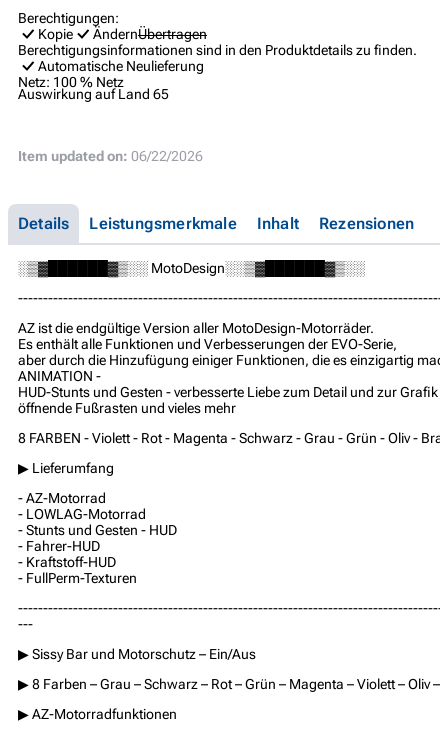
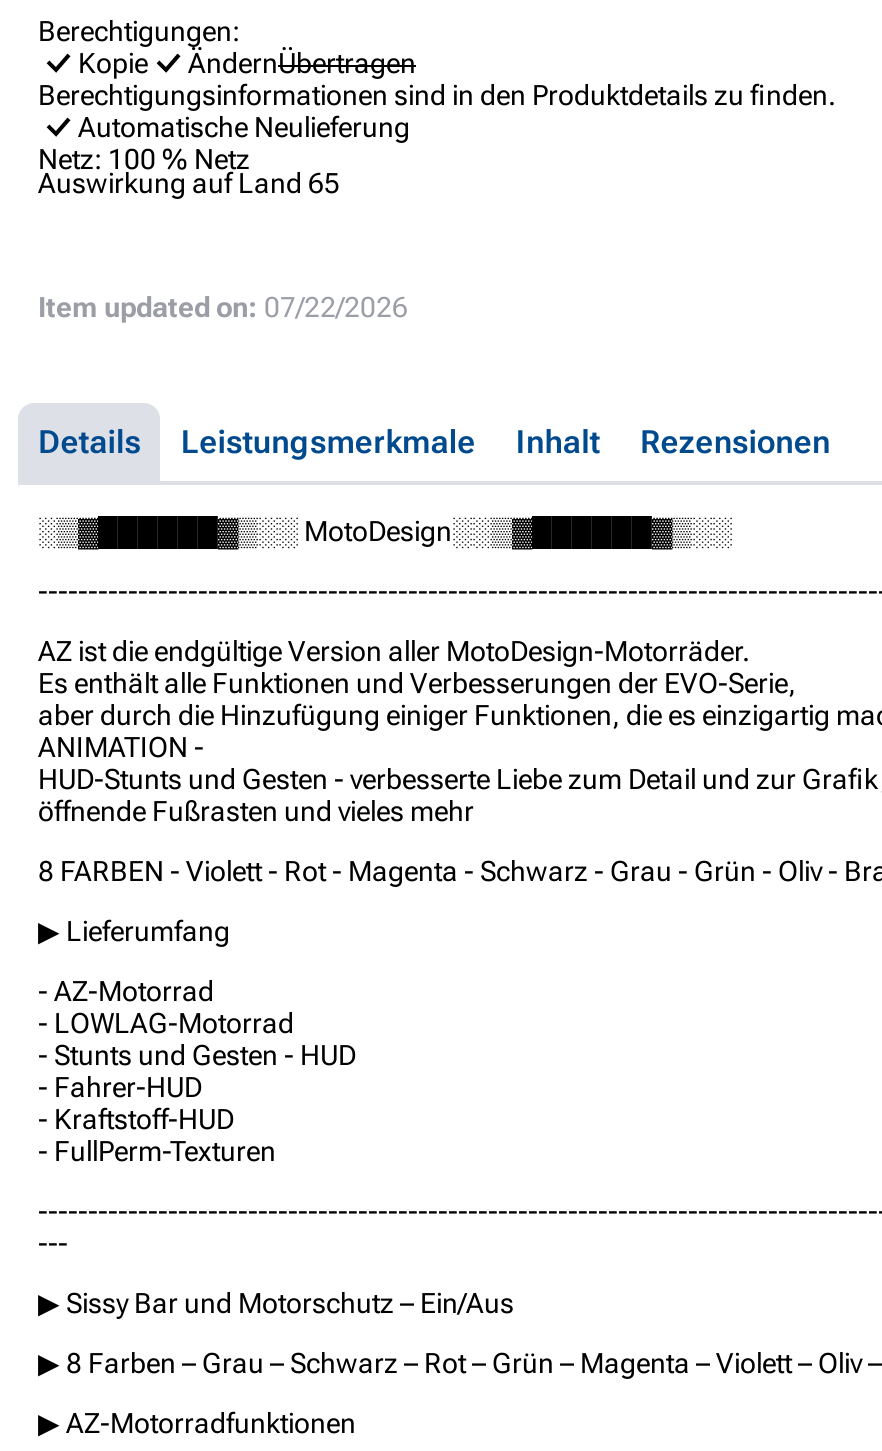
[18,148,203,164] Item updated on: 06/22/2026 -> [38,290,408,322] Item updated on: 07/22/2026

